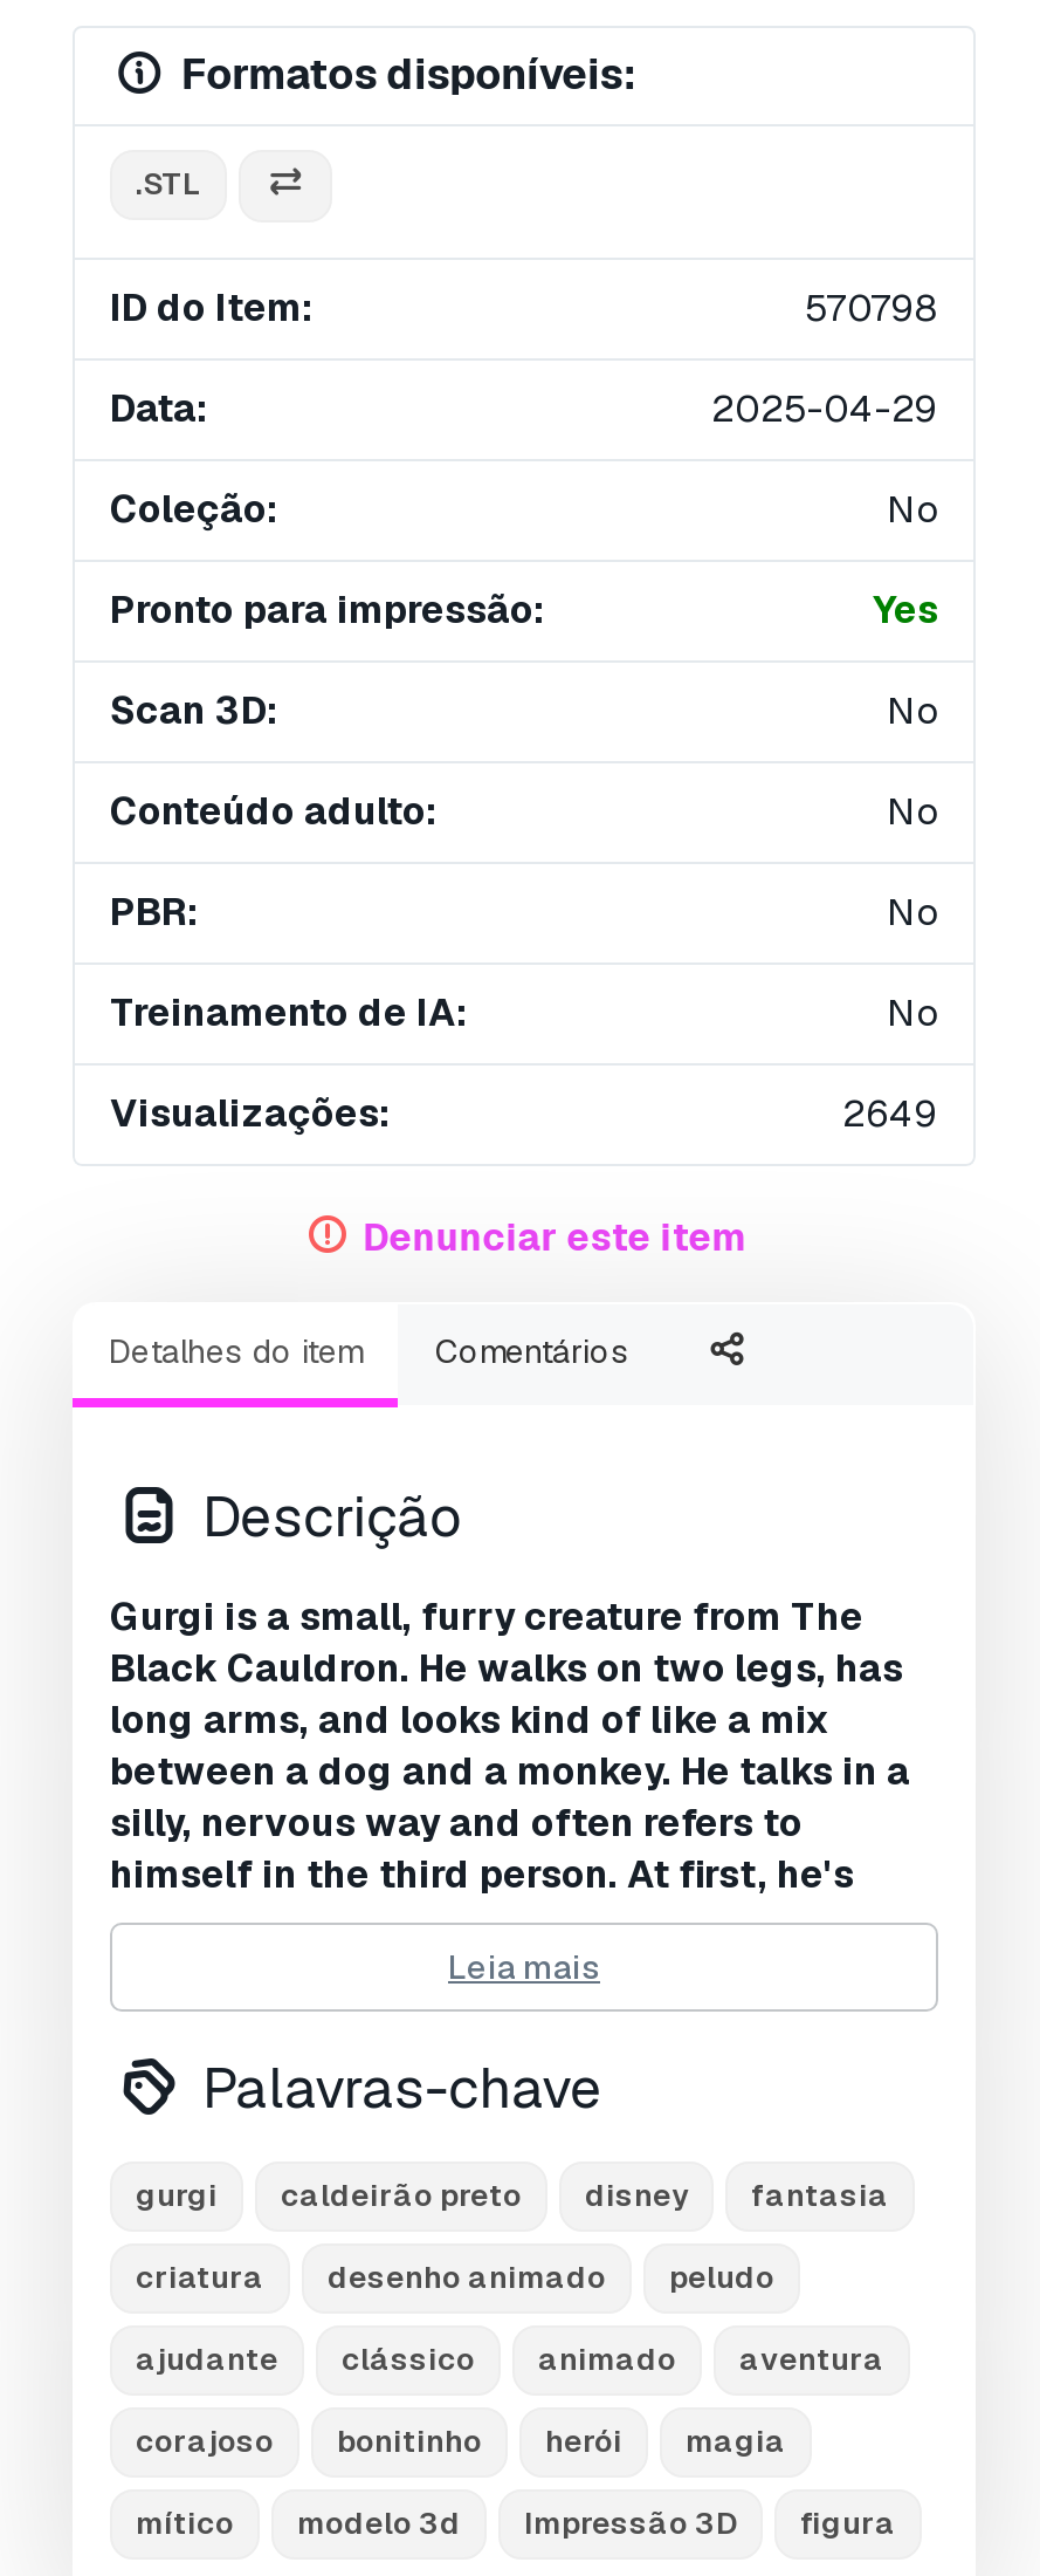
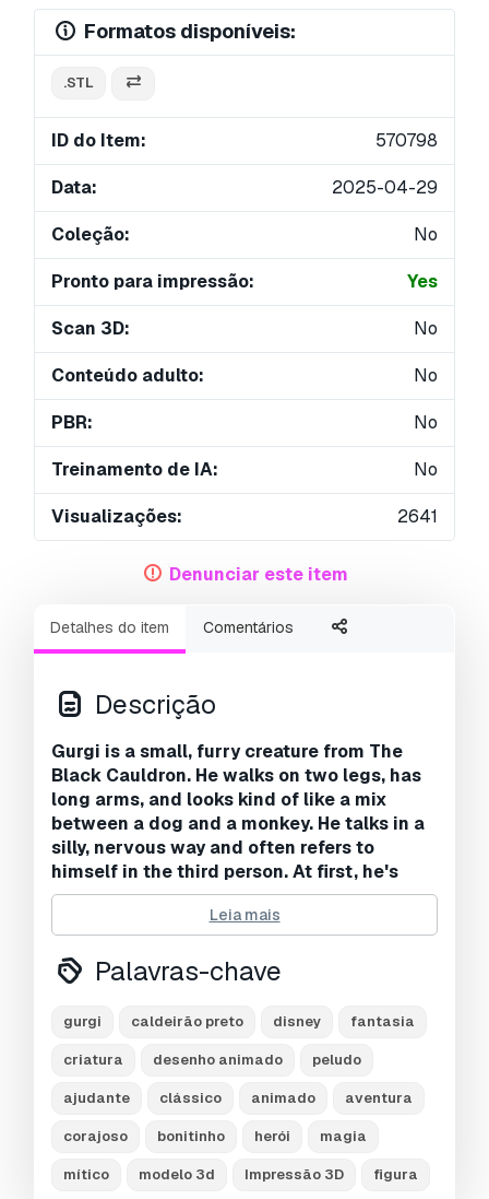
[842,1088,938,1138] 2649 -> [397,505,438,528] 2641

